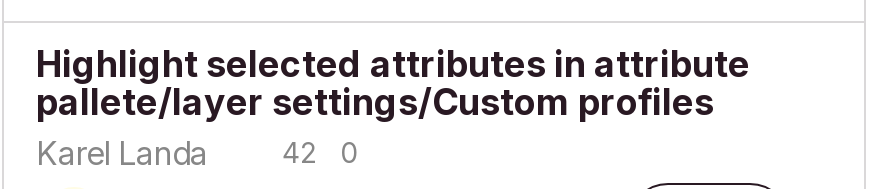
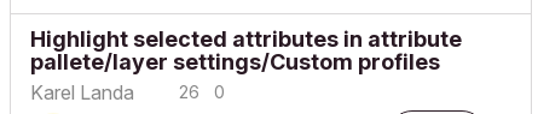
[282,135,358,169] 42 0 -> [179,82,225,102] 26 0

